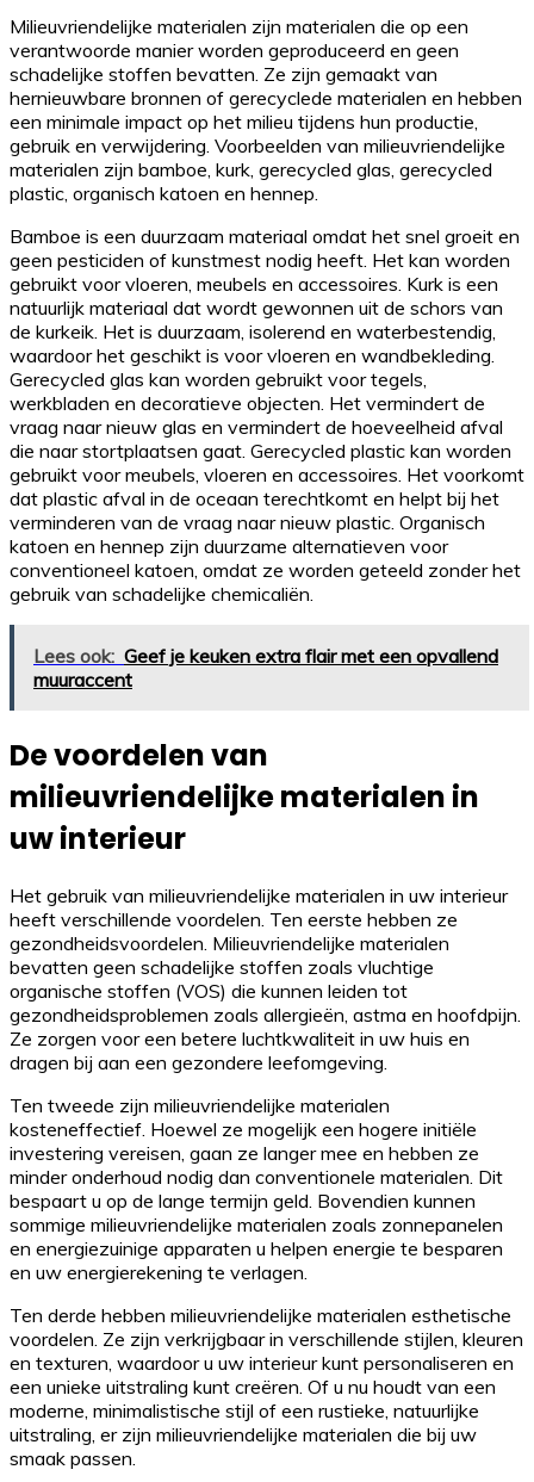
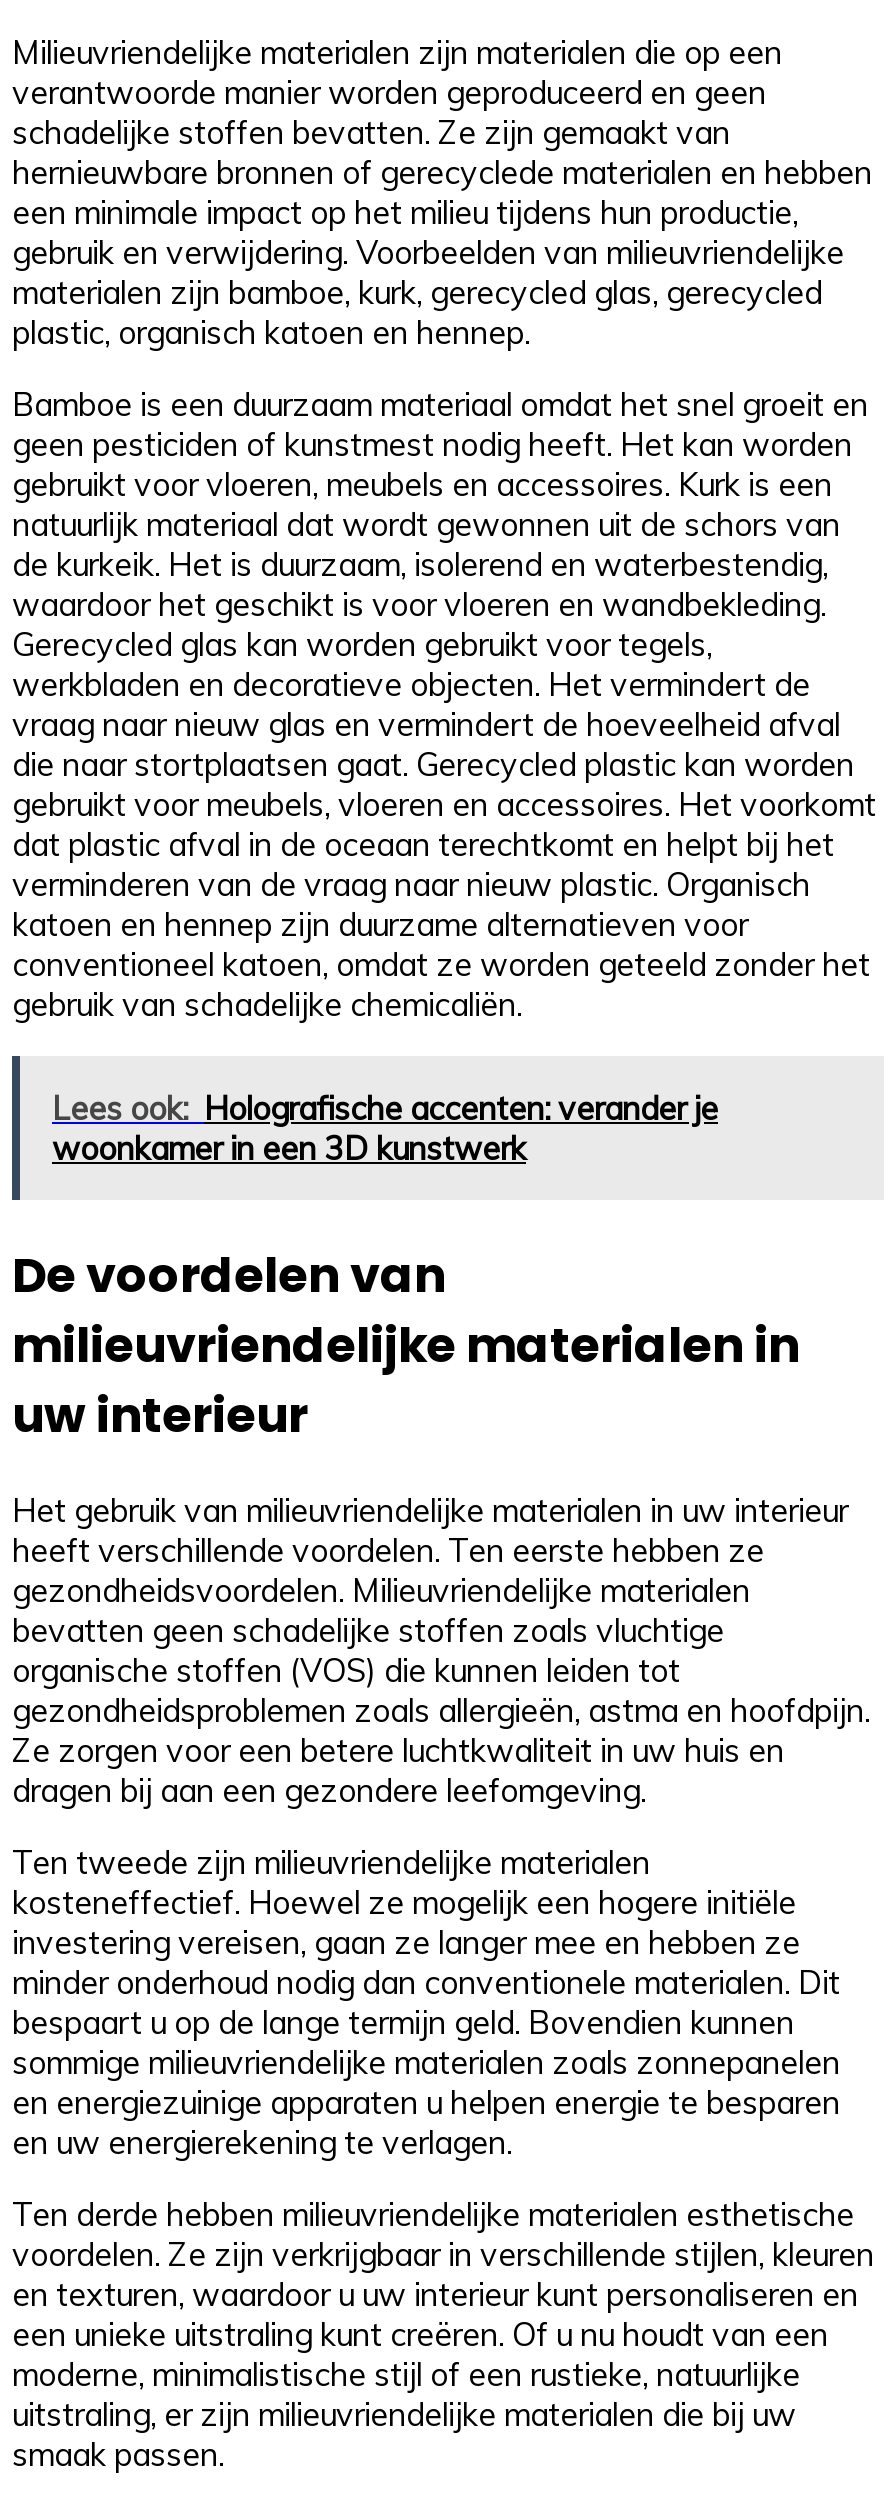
[33,644,498,692] Lees ook: Geef je keuken extra flair met een opvallend | muuraccent -> [52,1089,718,1169] Lees ook: Holografische accenten: verander je | woonkamer in een 3D kunstwerk

